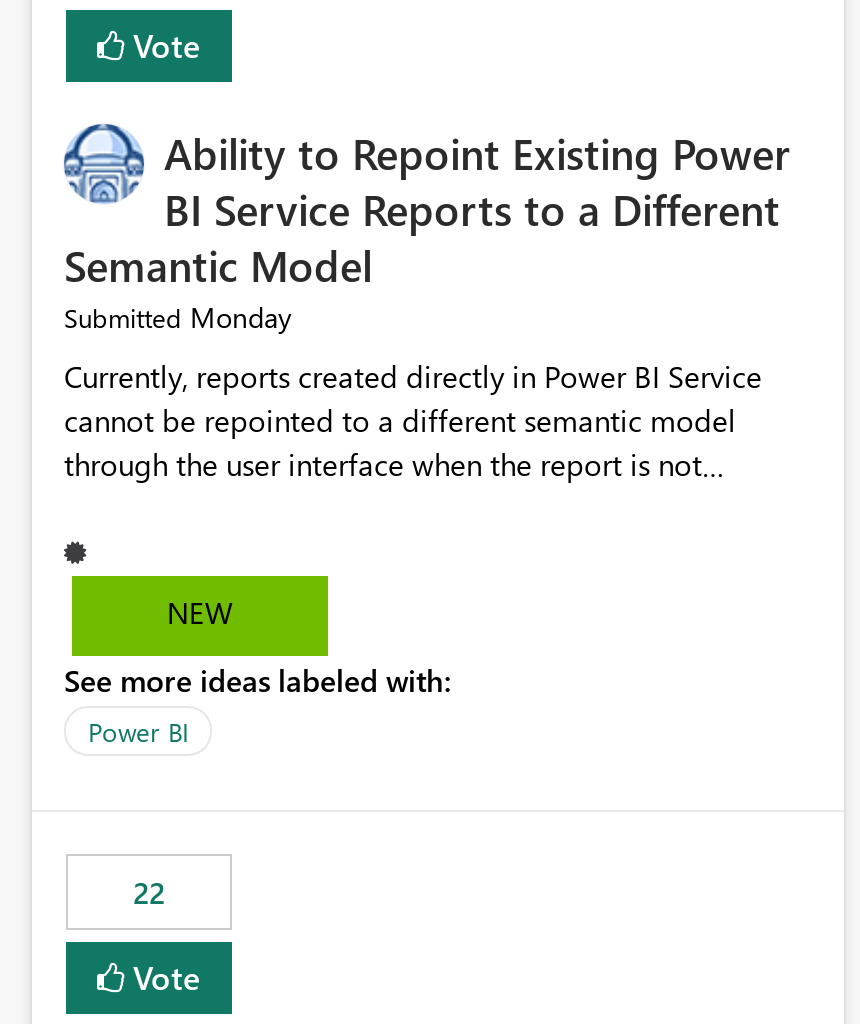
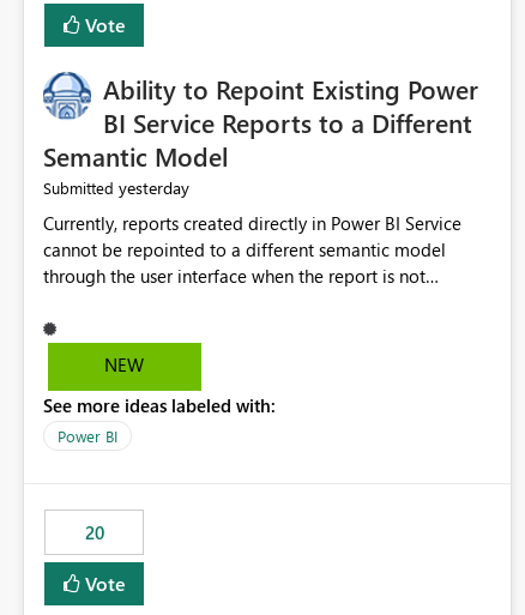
[64,299,292,337] Submitted Monday -> [43,177,189,199] Submitted yesterday
[133,873,165,913] 22 -> [85,521,104,545] 20

